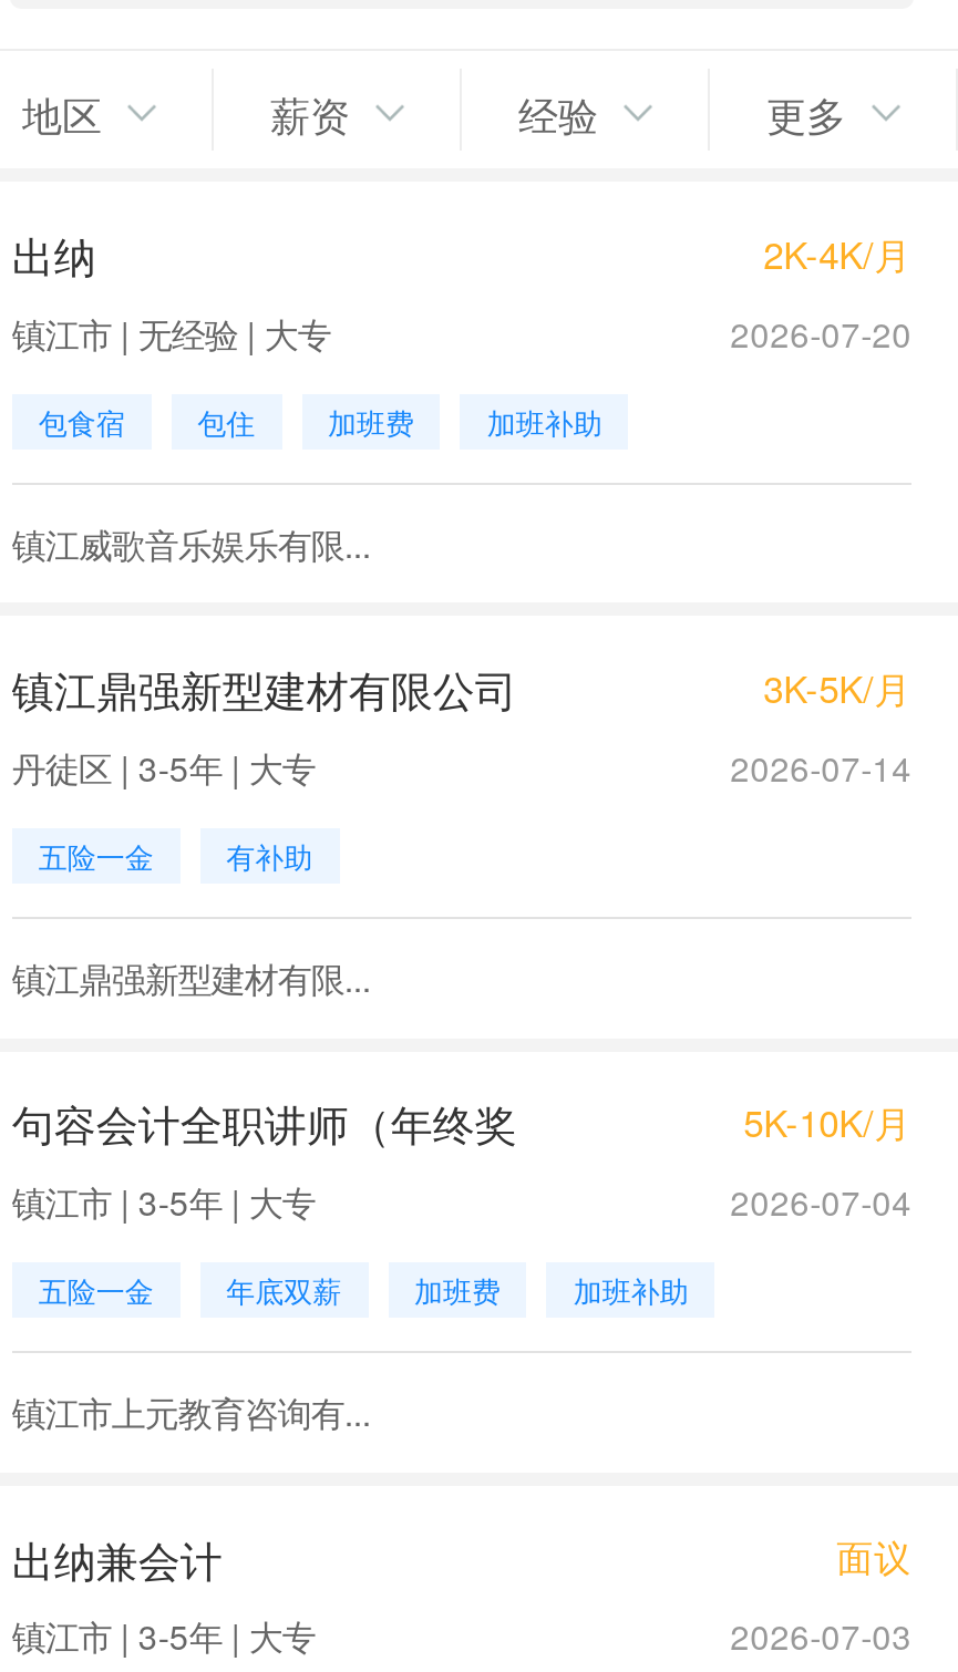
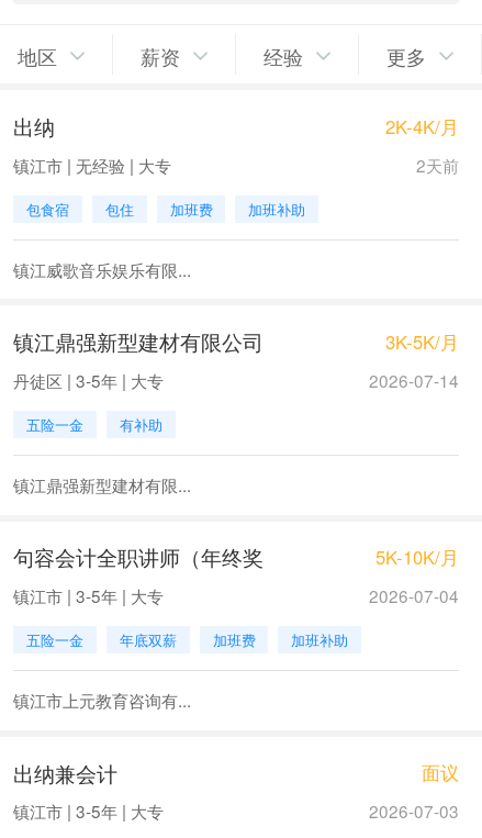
[730,308,912,357] 2026-07-20 -> [416,153,459,177] 2天前

